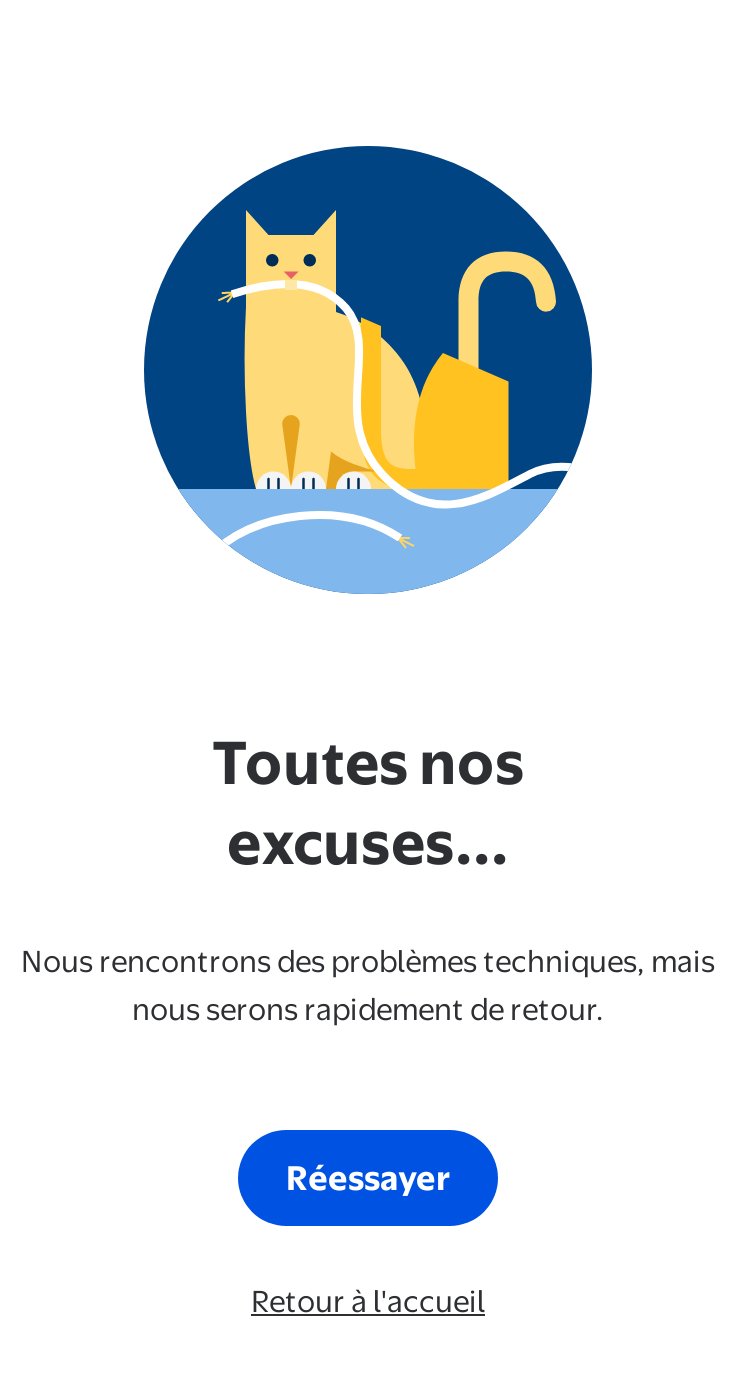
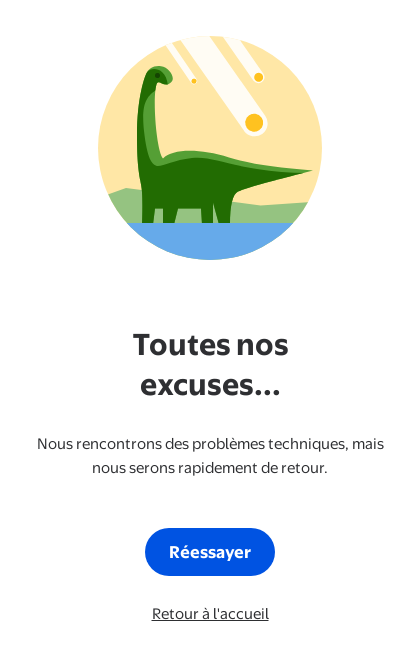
[142,144,594,550] [image] -> [98,36,322,237] [image]

